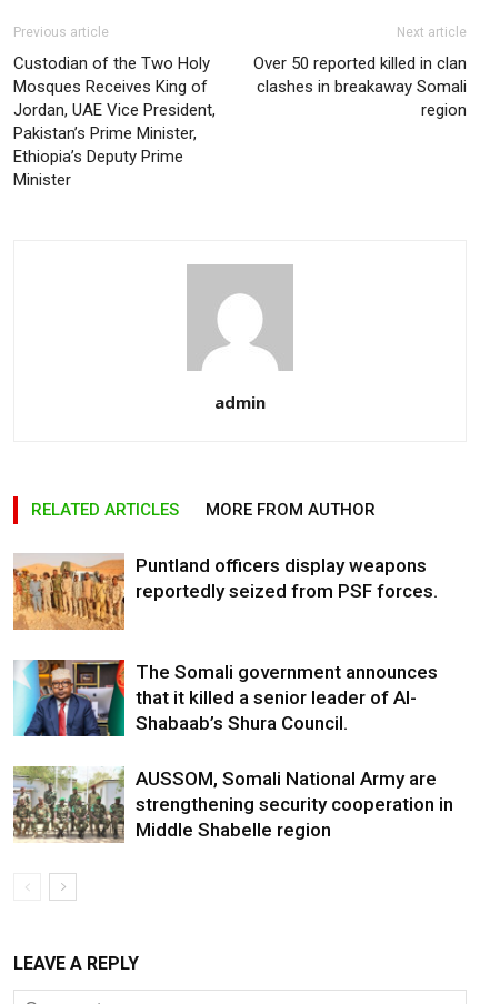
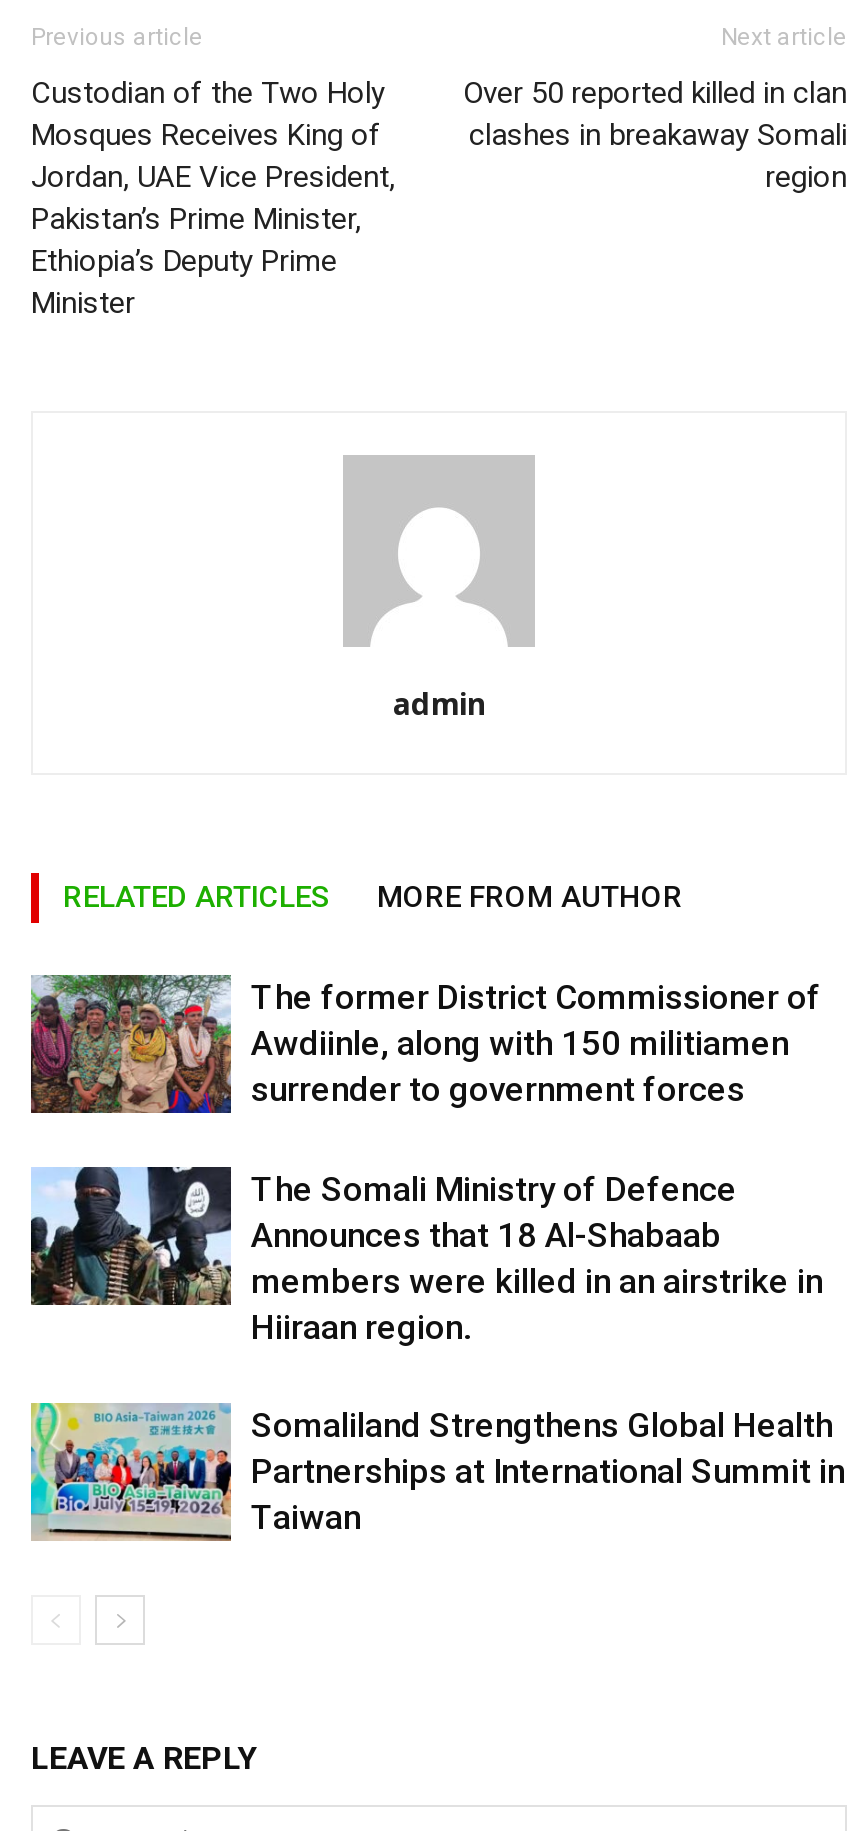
[12,553,438,631] [image] | Puntland officers display weapons | reportedly seized from PSF forces. -> [29,973,821,1115] [image] | The former District Commissioner of | Awdiinle, along with 150 militiamen | surrender to government forces
[13,659,438,737] [image] | The Somali government announces | that it killed a senior leader of Al- | Shabaab’s Shura Council. -> [29,1165,823,1347] [image] | The Somali Ministry of Defence | Announces that 18 Al-Shabaab | members were killed in an airstrike in | Hiiraan region.
[12,765,453,843] [image] | AUSSOM, Somali National Army are | strengthening security cooperation in | Middle Shabelle region -> [29,1401,845,1541] [image] | Somaliland Strengthens Global Health | Partnerships at International Summit in | Taiwan

